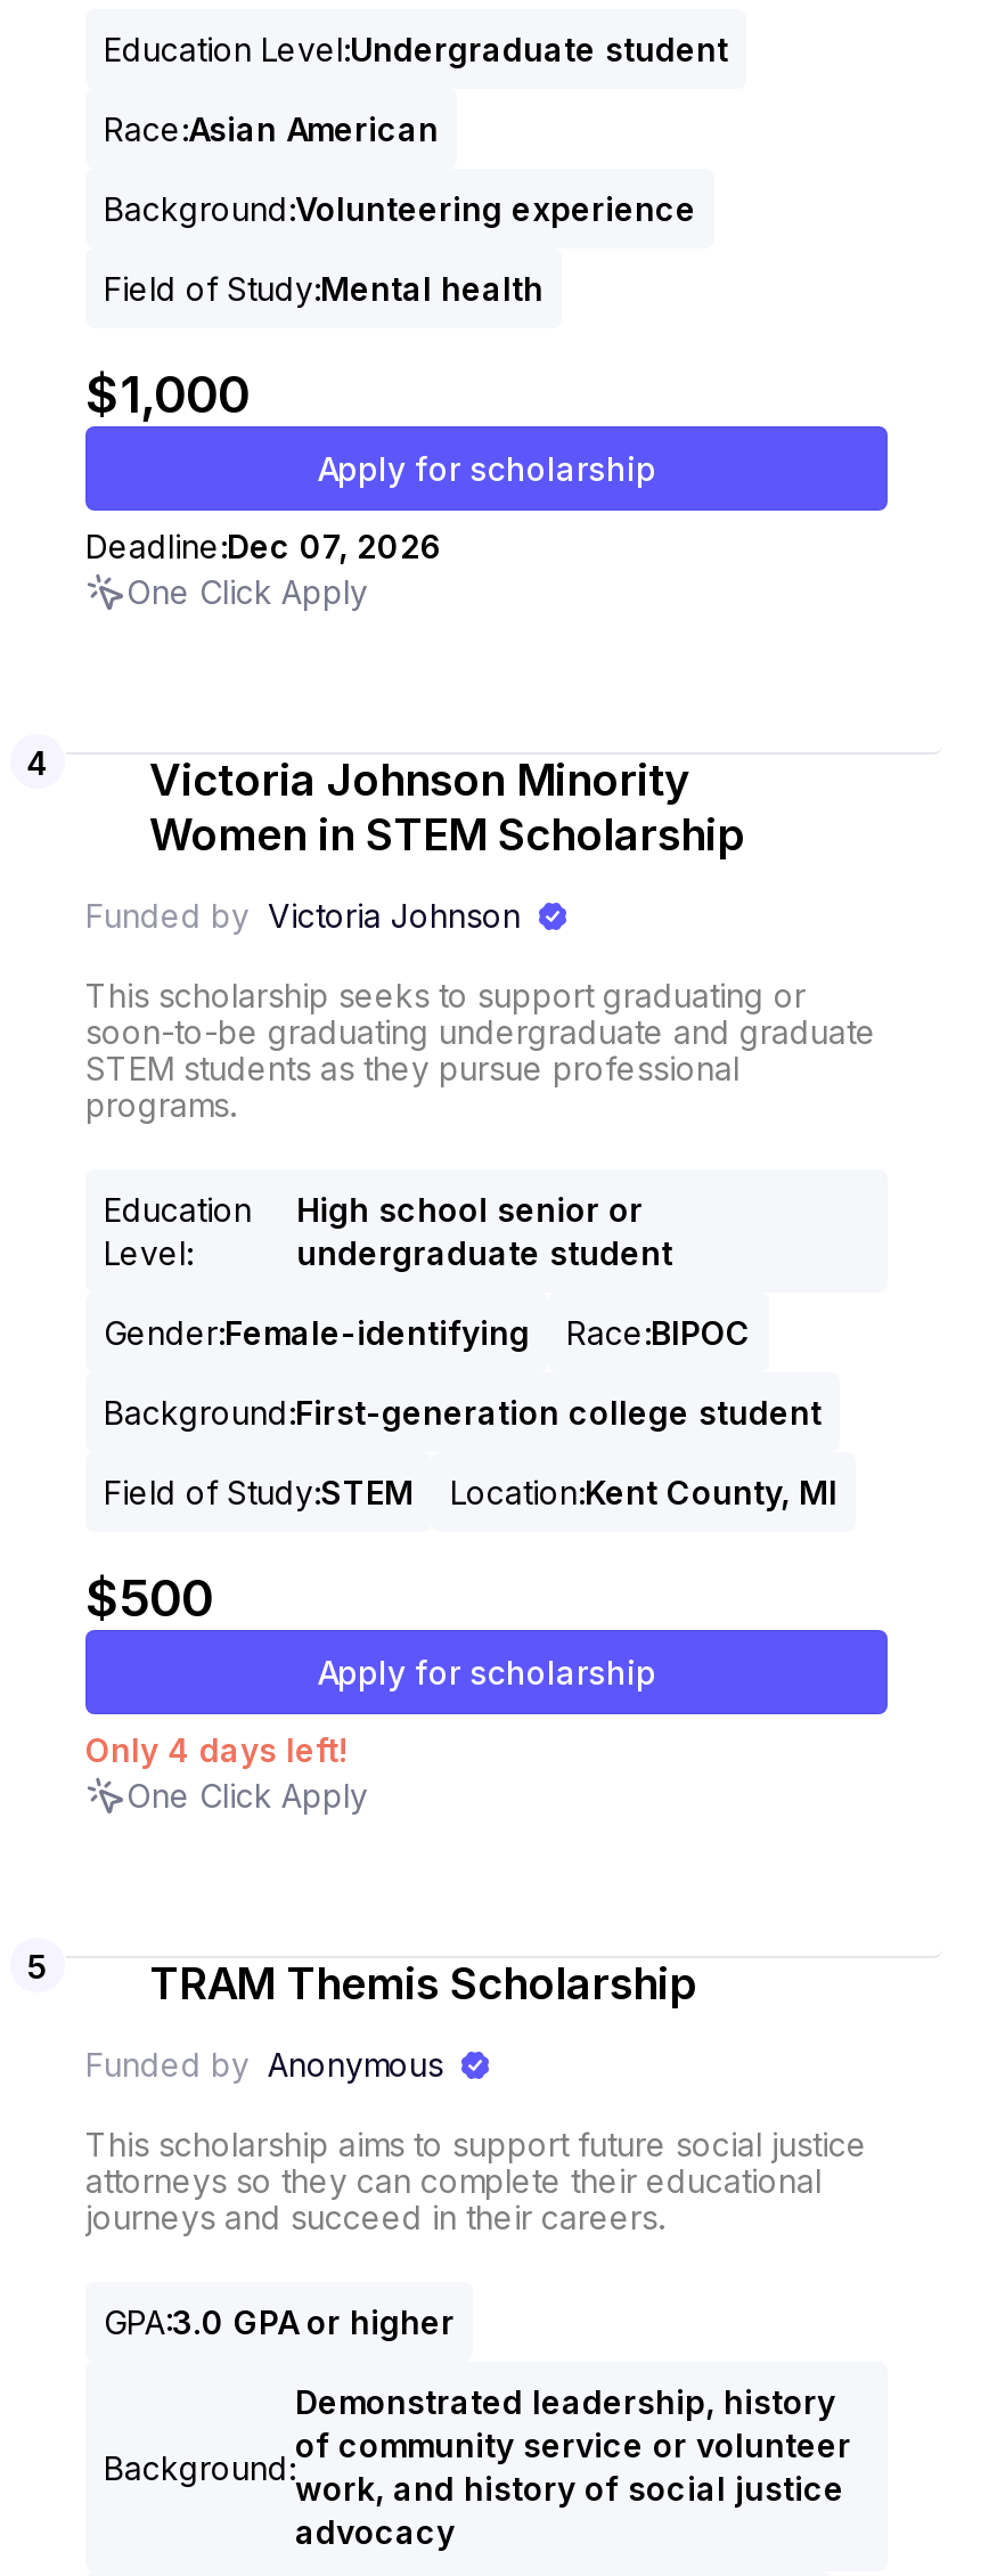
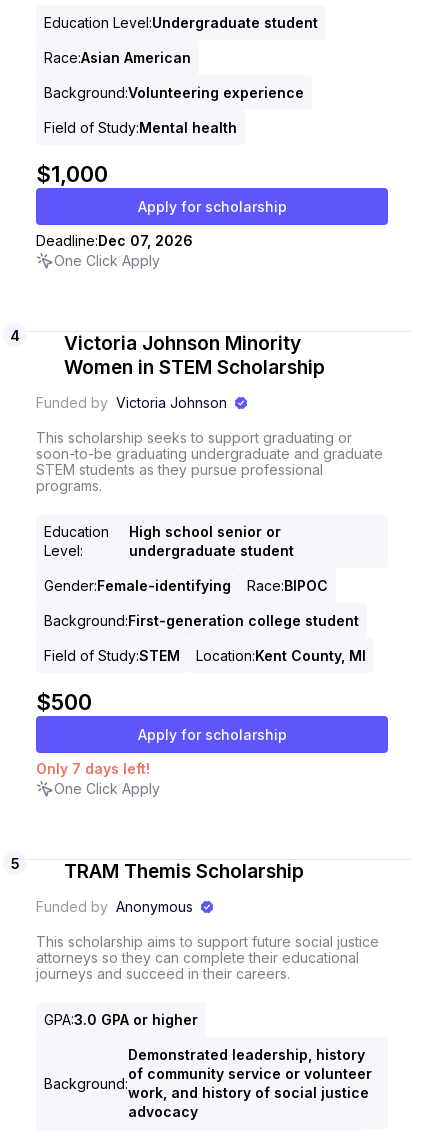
[85,1730,348,1769] Only 4 days left! -> [36,760,150,777] Only 7 days left!

